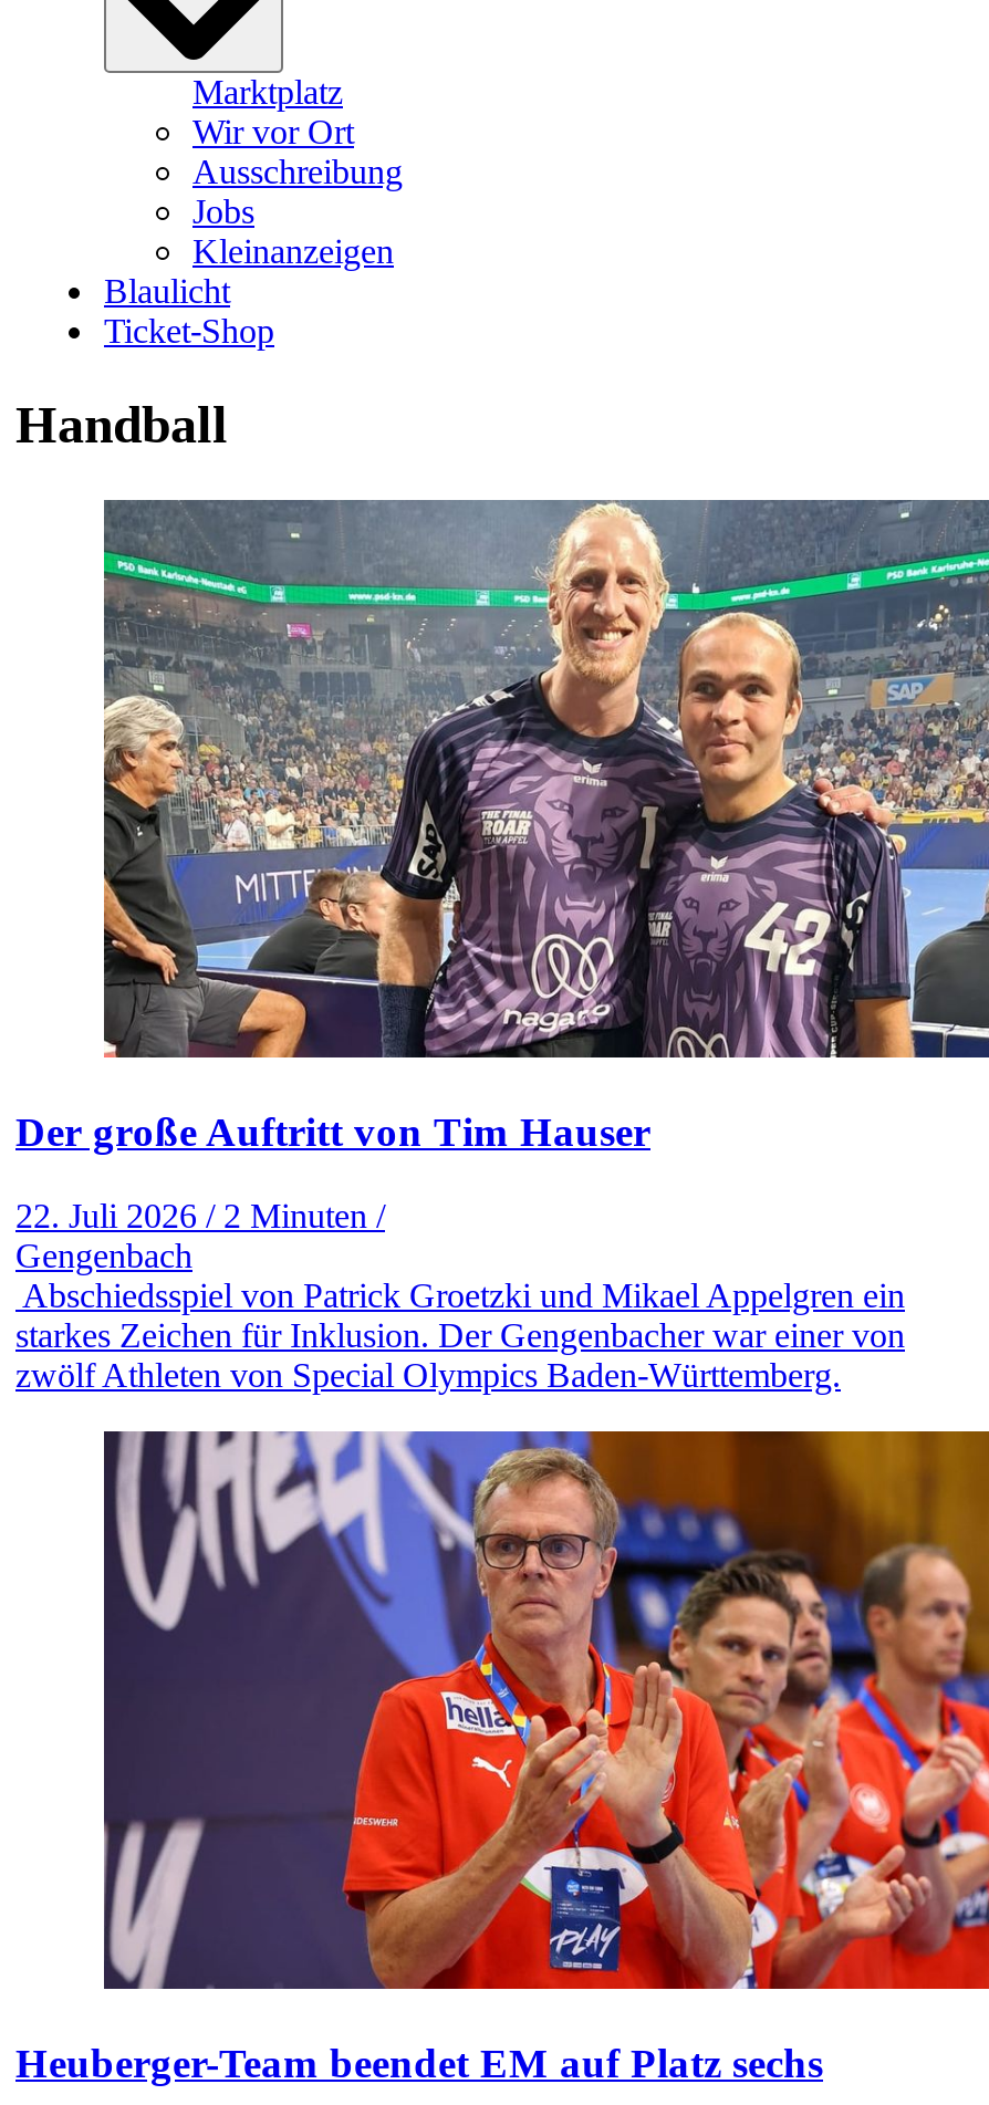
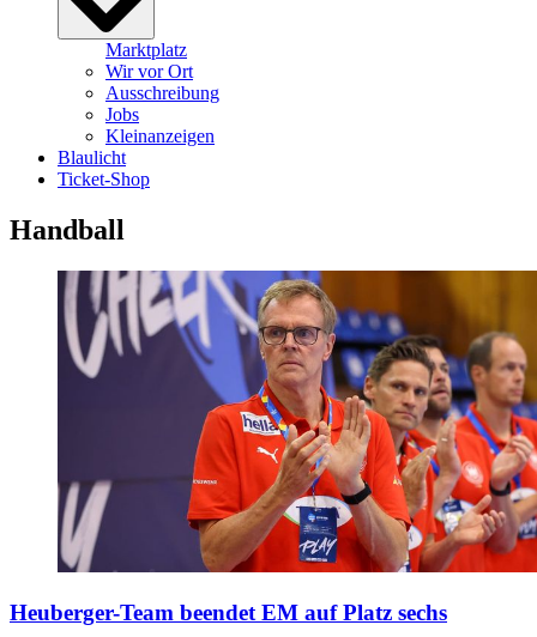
[15,498,982,1395] [image] | Der große Auftritt von Tim Hauser | 22. Juli 2026 / 2 Minuten / | Gengenbach | Abschiedsspiel von Patrick Groetzki und Mikael Appelgren ein | starkes Zeichen für Inklusion. Der Gengenbacher war einer von | zwölf Athleten von Special Olympics Baden-Württemberg. -> none

